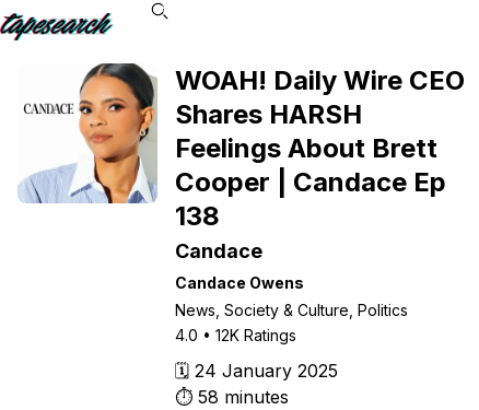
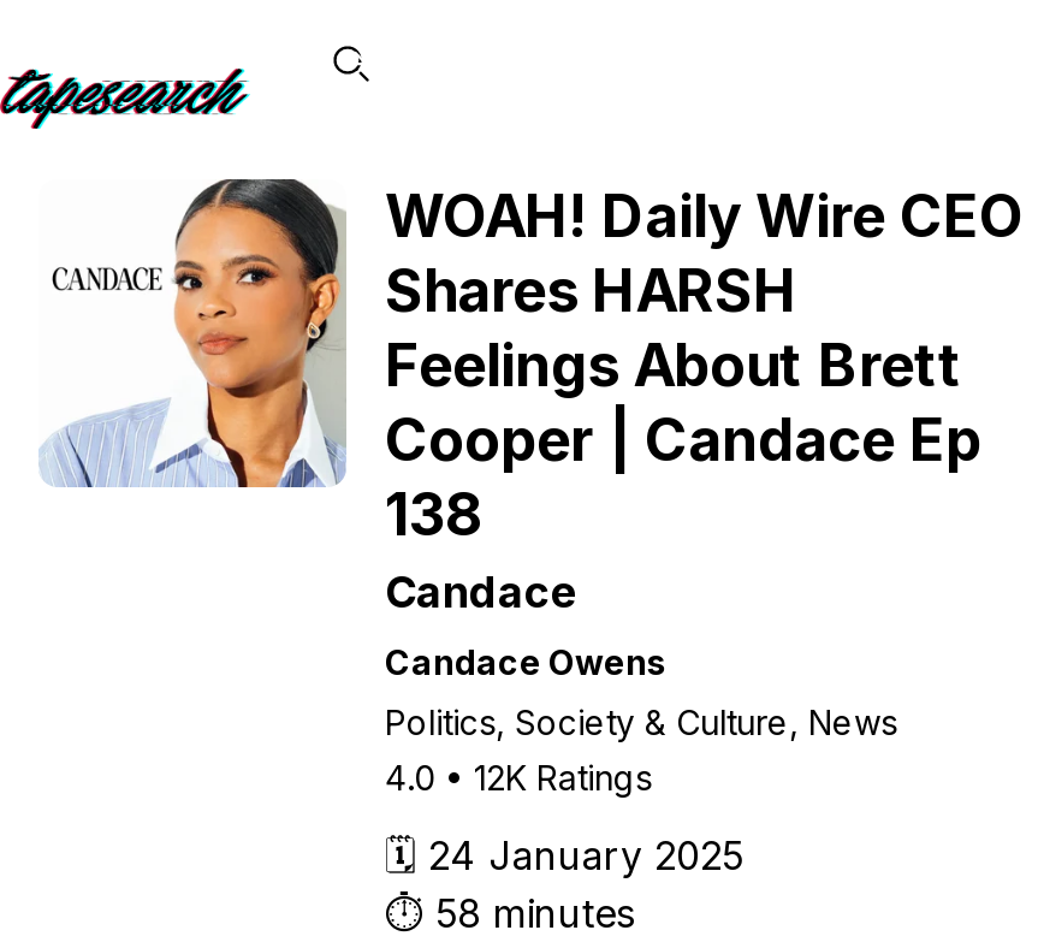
[175,301,408,319] News, Society & Culture, Politics -> [385,701,897,742] Politics, Society & Culture, News

